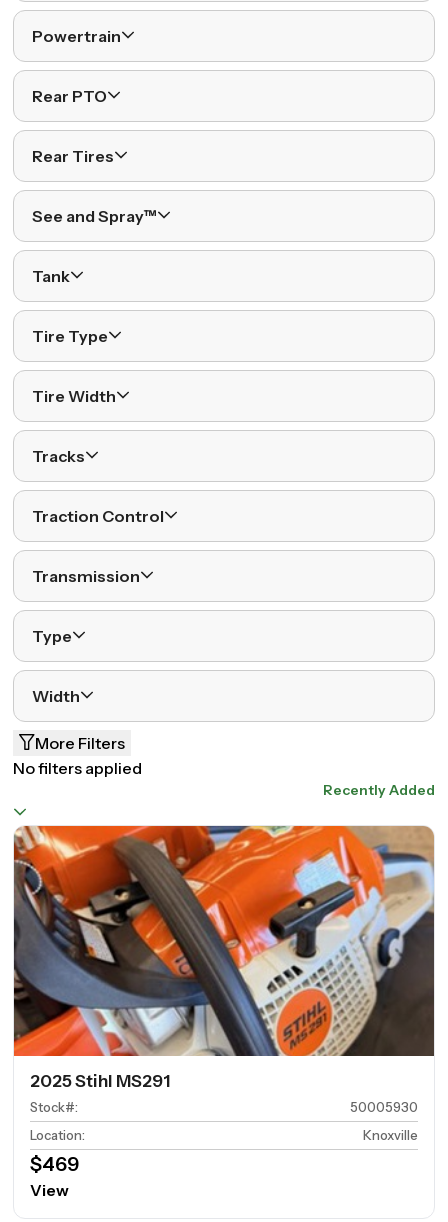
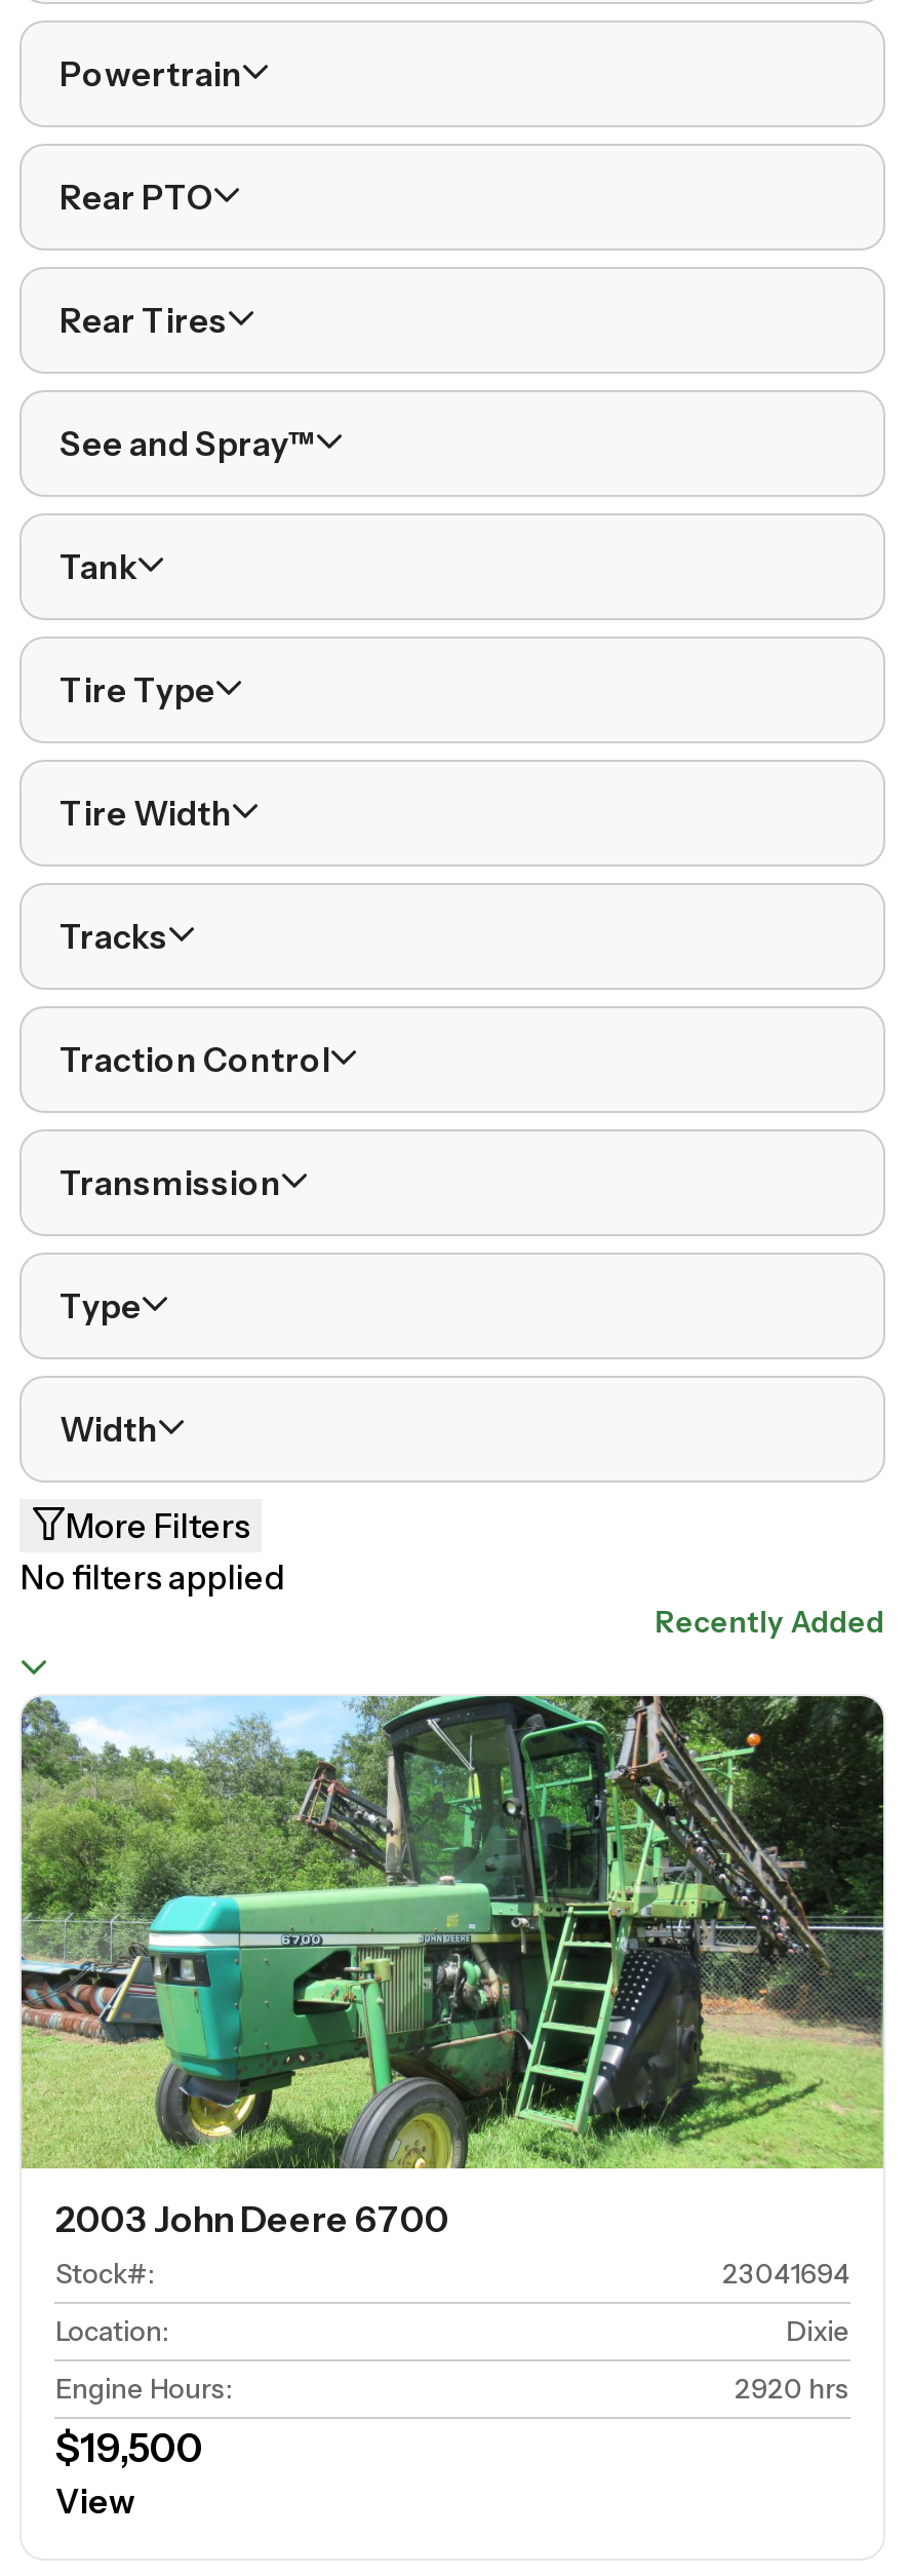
[13,825,435,1091] [image] | 2025 Stihl MS291 -> [19,1694,885,2241] [image] | 2003 John Deere 6700
[350,1099,418,1115] 50005930 -> [722,2258,850,2290] 23041694
[30,1127,418,1176] Knoxville | $469 -> [55,2315,850,2473] Dixie | Engine Hours: | 2920 hrs | $19,500

